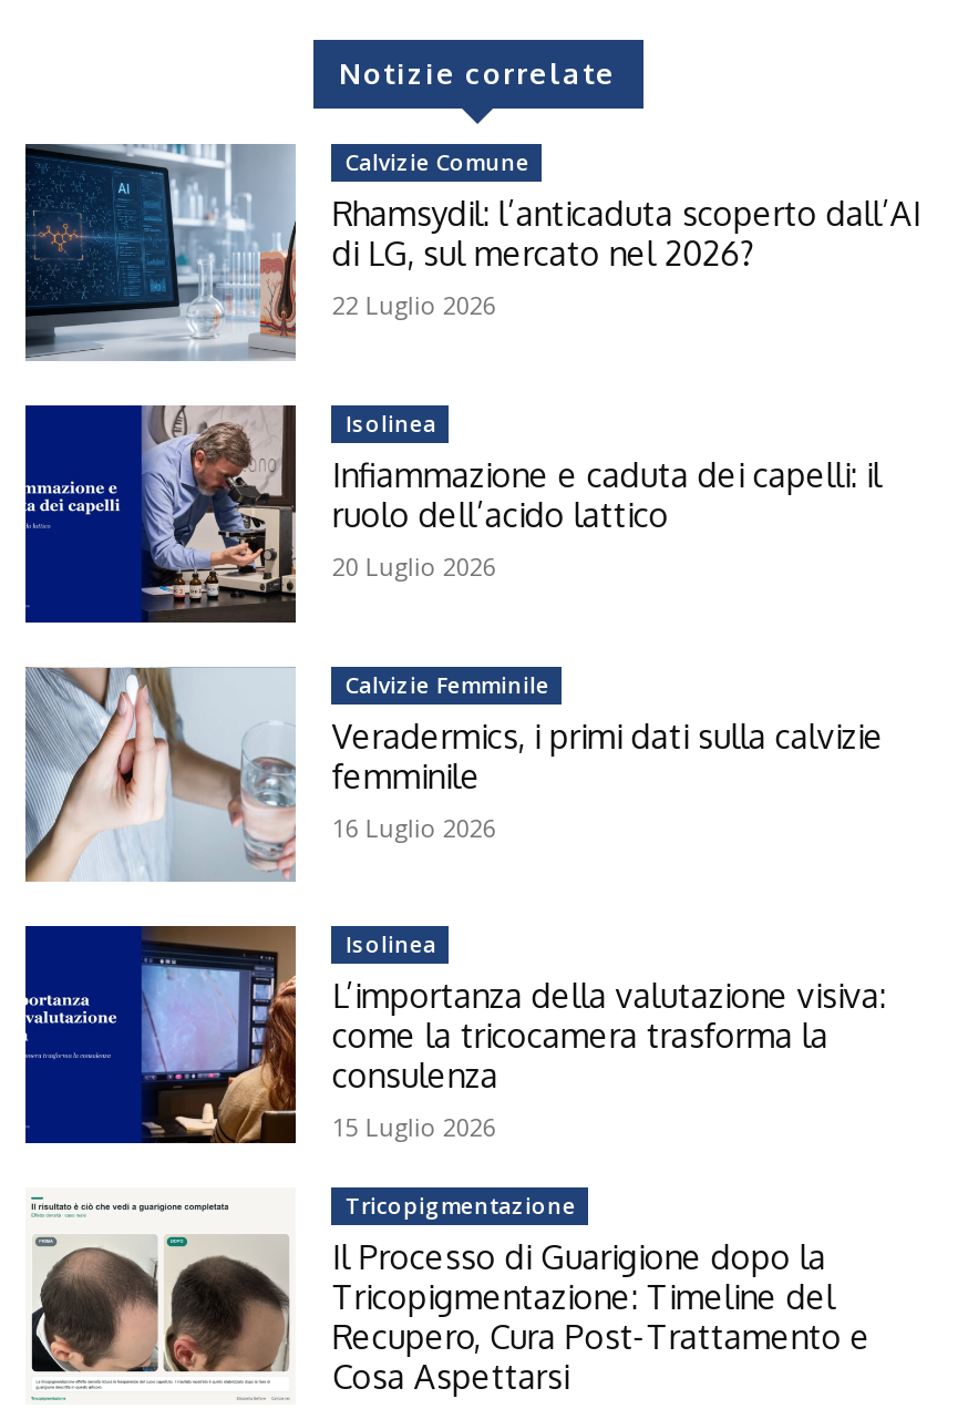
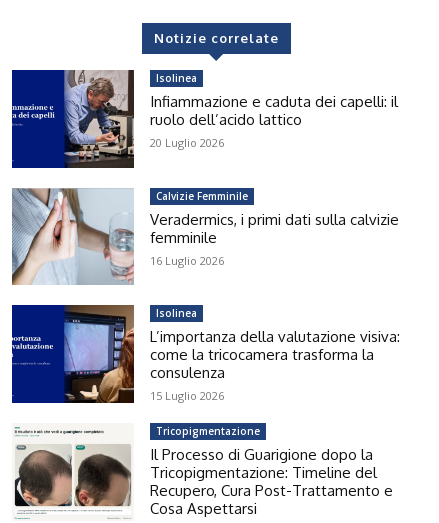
[23,144,921,359] [image] | Calvizie Comune | Rhamsydil: l’anticaduta scoperto dall’AI | di LG, sul mercato nel 2026? | 22 Luglio 2026 -> none

